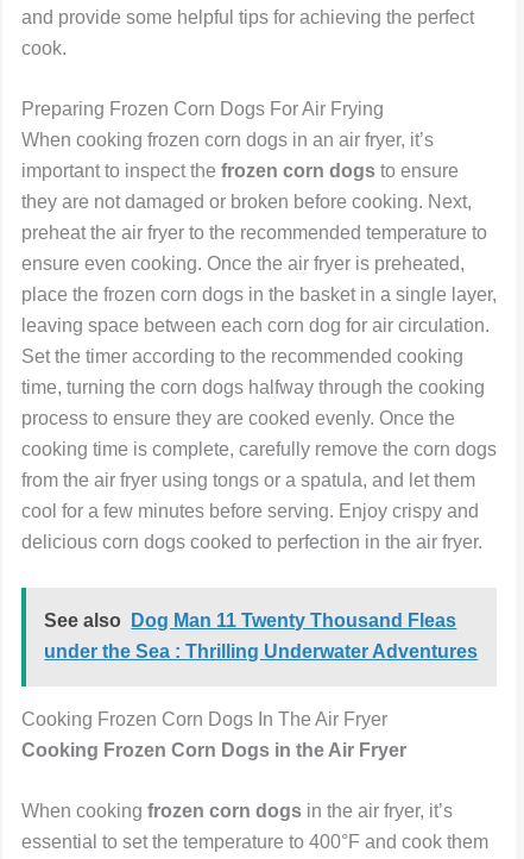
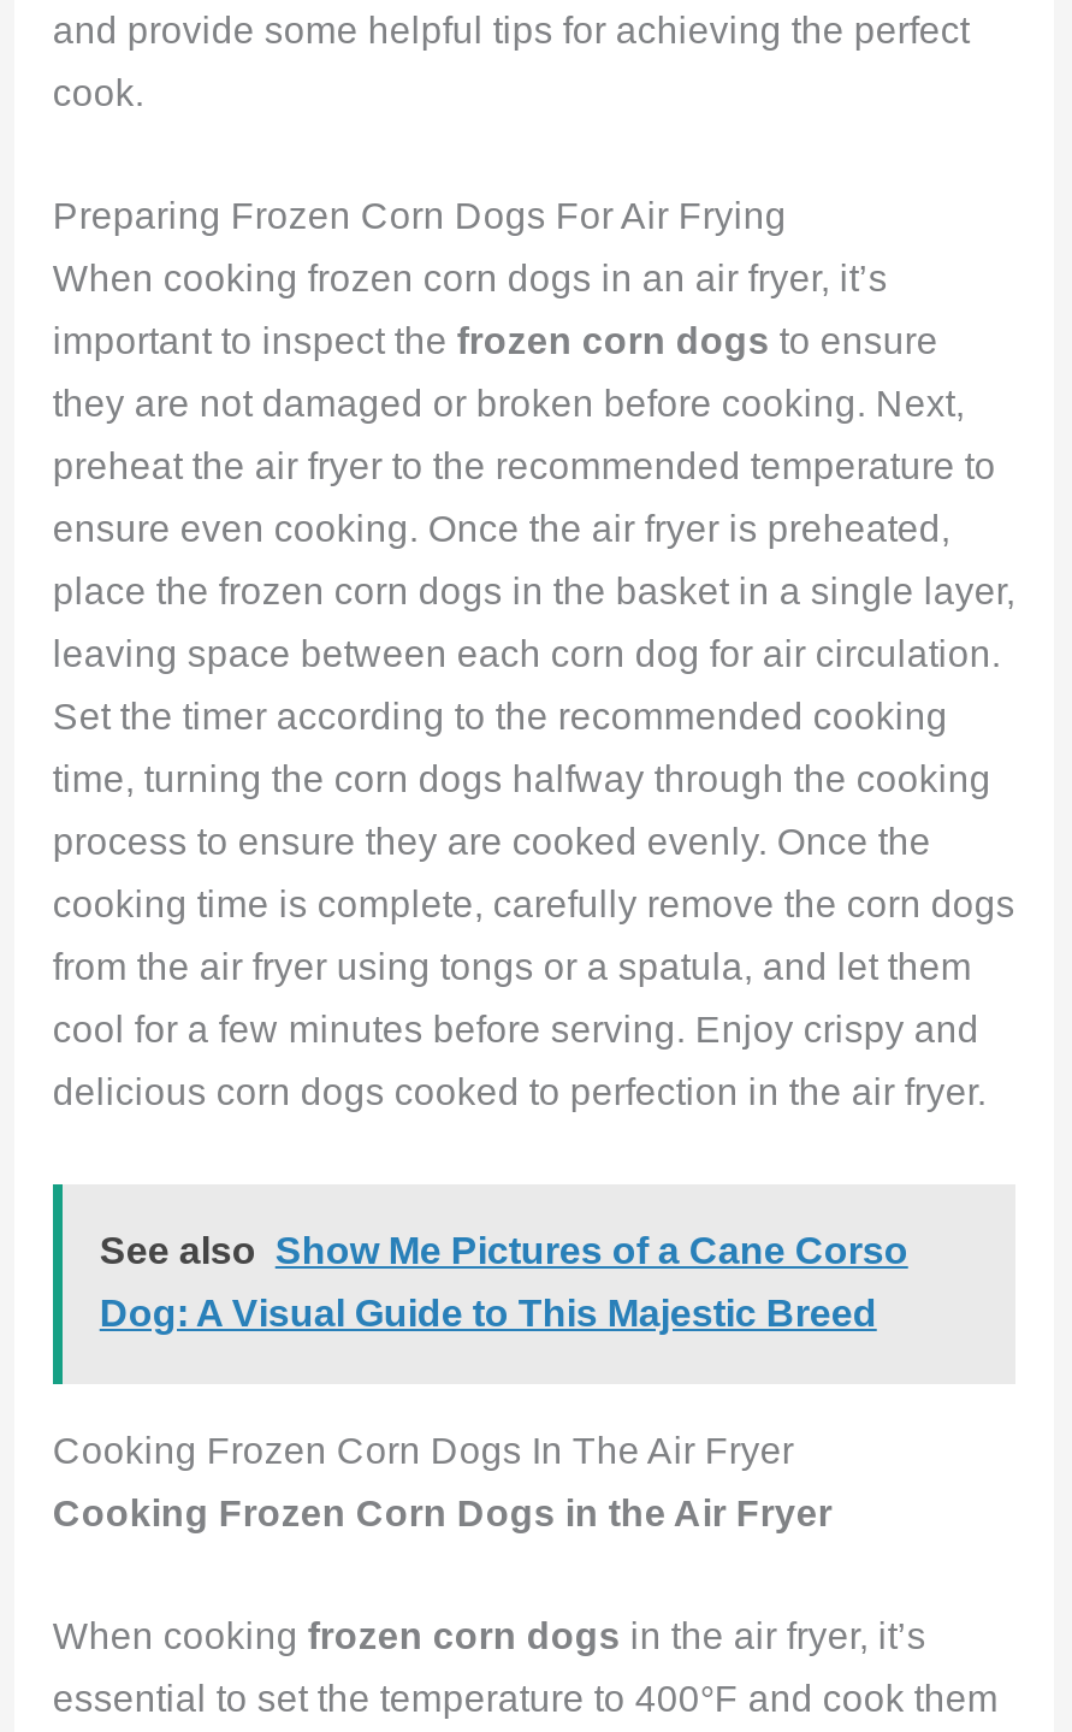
[44,611,457,631] See also Dog Man 11 Twenty Thousand Fleas -> [100,1231,908,1272] See also Show Me Pictures of a Cane Corso
[44,642,478,662] under the Sea : Thrilling Underwater Adventures -> [100,1294,877,1335] Dog: A Visual Guide to This Majestic Breed

